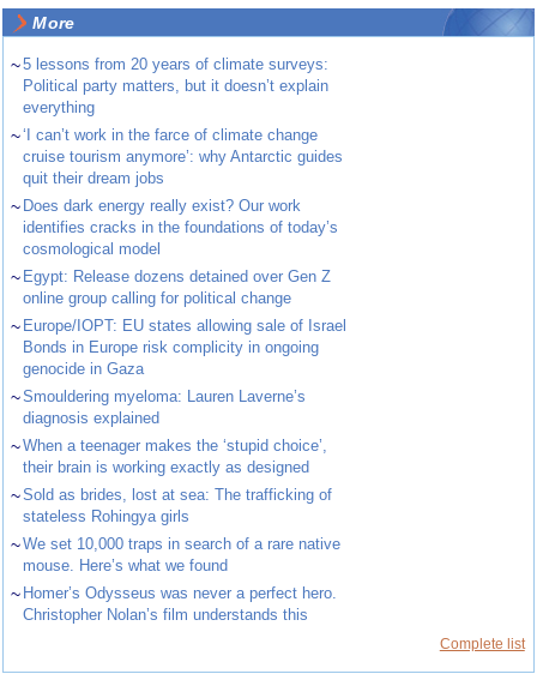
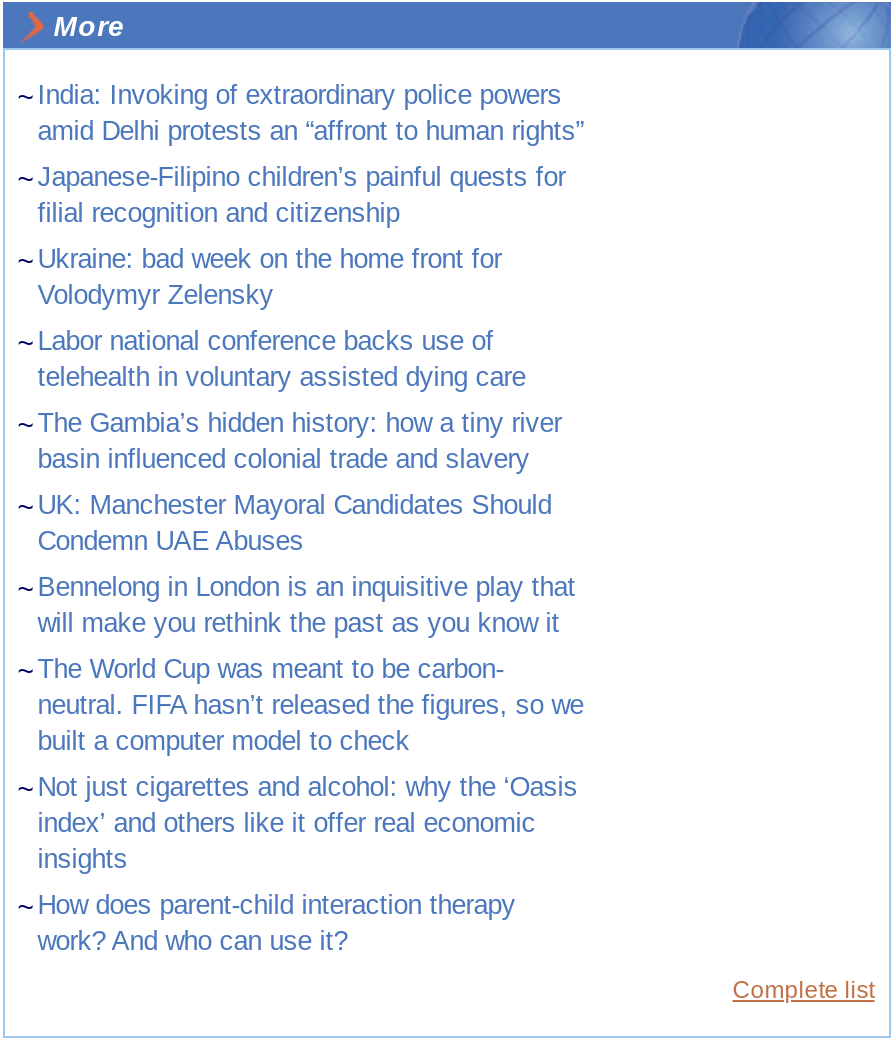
[11,56,329,117] ~ 5 lessons from 20 years of climate surveys: | Political party matters, but it doesn’t explain | everything -> [17,81,583,147] ~ India: Invoking of extraordinary police powers | amid Delhi protests an “affront to human rights”
[11,127,343,188] ~ ‘I can’t work in the farce of climate change | cruise tourism anymore’: why Antarctic guides | quit their dream jobs -> [17,163,565,229] ~ Japanese-Filipino children’s painful quests for | filial recognition and citizenship
[11,197,338,258] ~ Does dark energy really exist? Our work | identifies cracks in the foundations of today’s | cosmological model -> [17,245,501,311] ~ Ukraine: bad week on the home front for | Volodymyr Zelensky
[11,268,331,308] ~ Egypt: Release dozens detained over Gen Z | online group calling for political change -> [17,327,525,393] ~ Labor national conference backs use of | telehealth in voluntary assisted dying care
[11,317,347,378] ~ Europe/IOPT: EU states allowing sale of Israel | Bonds in Europe risk complicity in ongoing | genocide in Gaza -> [17,409,561,475] ~ The Gambia’s hidden history: how a tiny river | basin influenced colonial trade and slavery
[11,388,306,428] ~ Smouldering myeloma: Lauren Laverne’s | diagnosis explained -> [17,491,551,557] ~ UK: Manchester Mayoral Candidates Should | Condemn UAE Abuses
[11,437,327,477] ~ When a teenager makes the ‘stupid choice’, | their brain is working exactly as designed -> [17,573,575,639] ~ Bennelong in London is an inquisitive play that | will make you rethink the past as you know it
[11,486,332,526] ~ Sold as brides, lost at sea: The trafficking of | stateless Rohingya girls -> [17,655,583,757] ~ The World Cup was meant to be carbon- | neutral. FIFA hasn’t released the figures, so we | built a computer model to check
[11,535,341,575] ~ We set 10,000 traps in search of a rare native | mouse. Here’s what we found -> [17,773,577,875] ~ Not just cigarettes and alcohol: why the ‘Oasis | index’ and others like it offer real economic | insights
[11,585,337,624] ~ Homer’s Odysseus was never a perfect hero. | Christopher Nolan’s film understands this -> [17,891,515,957] ~ How does parent-child interaction therapy | work? And who can use it?

